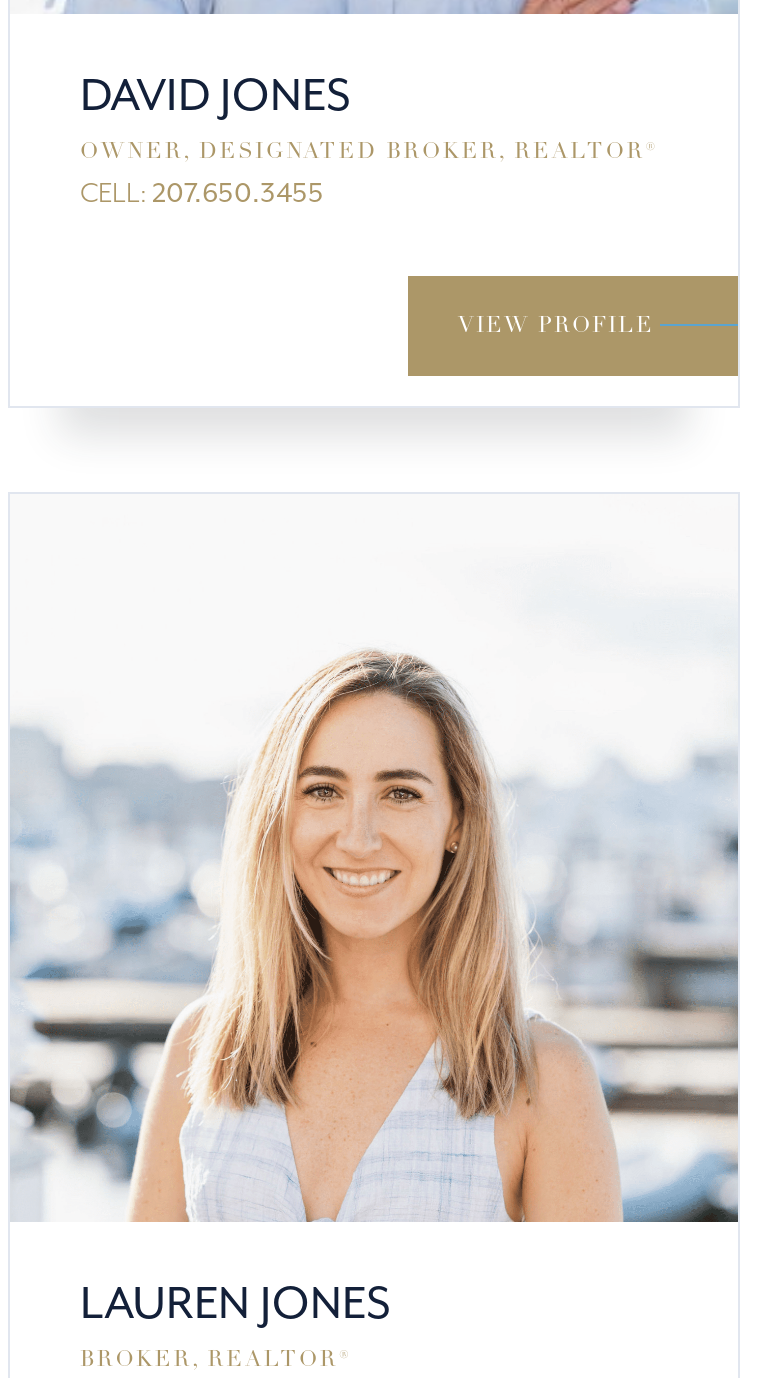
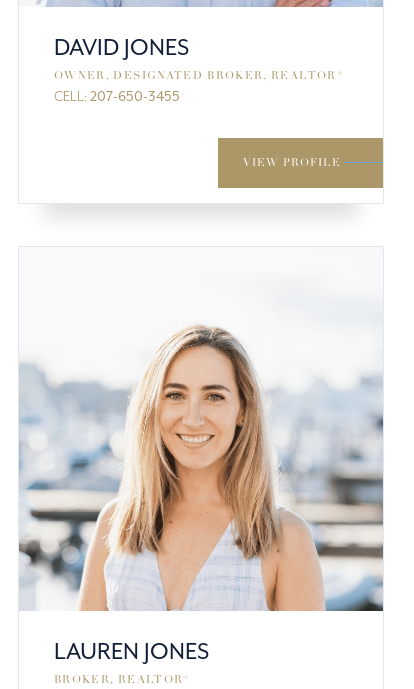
[80,174,324,210] CELL: 207.650.3455 -> [54,87,180,105] CELL: 207-650-3455

